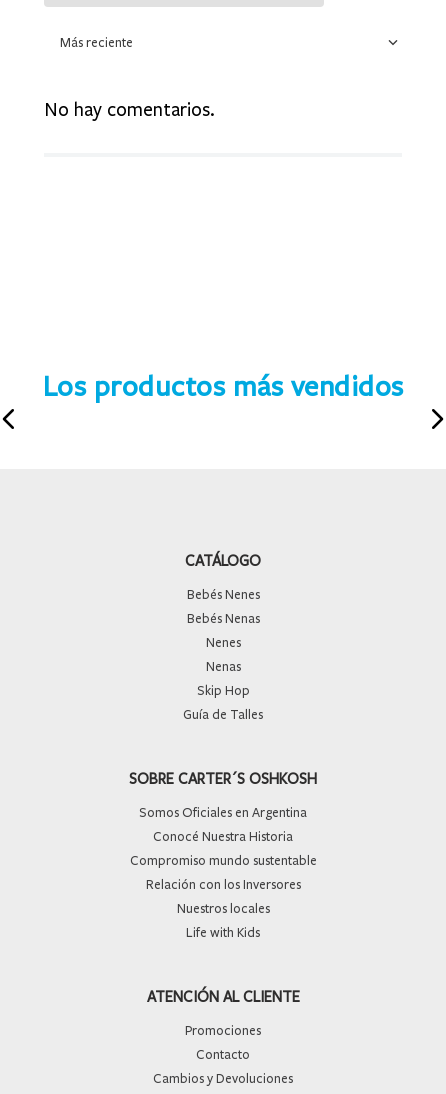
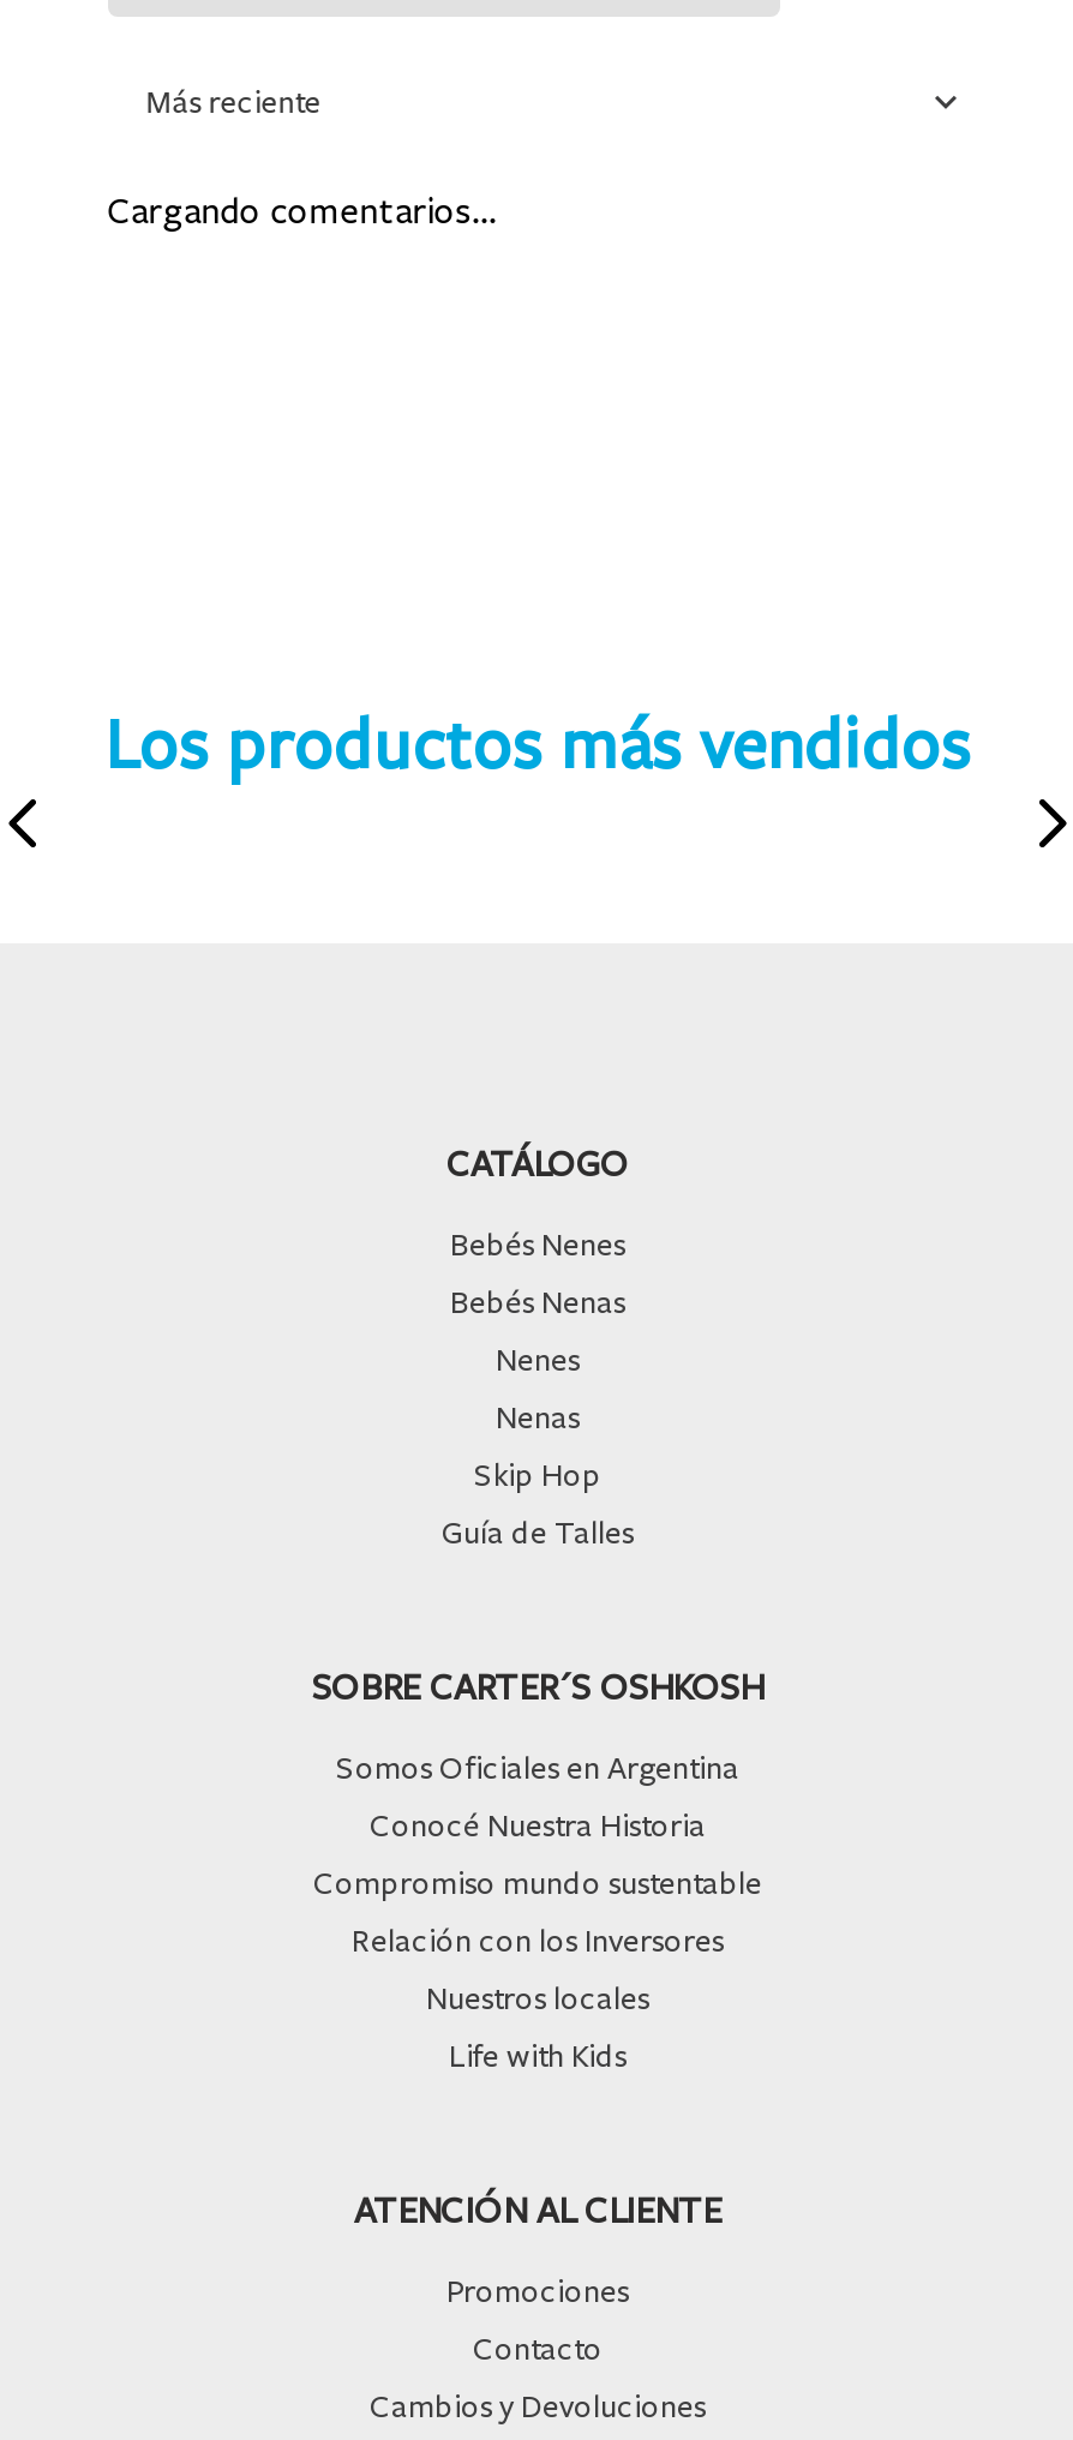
[44,99,215,121] No hay comentarios. -> [108,190,501,233] Cargando comentarios…

